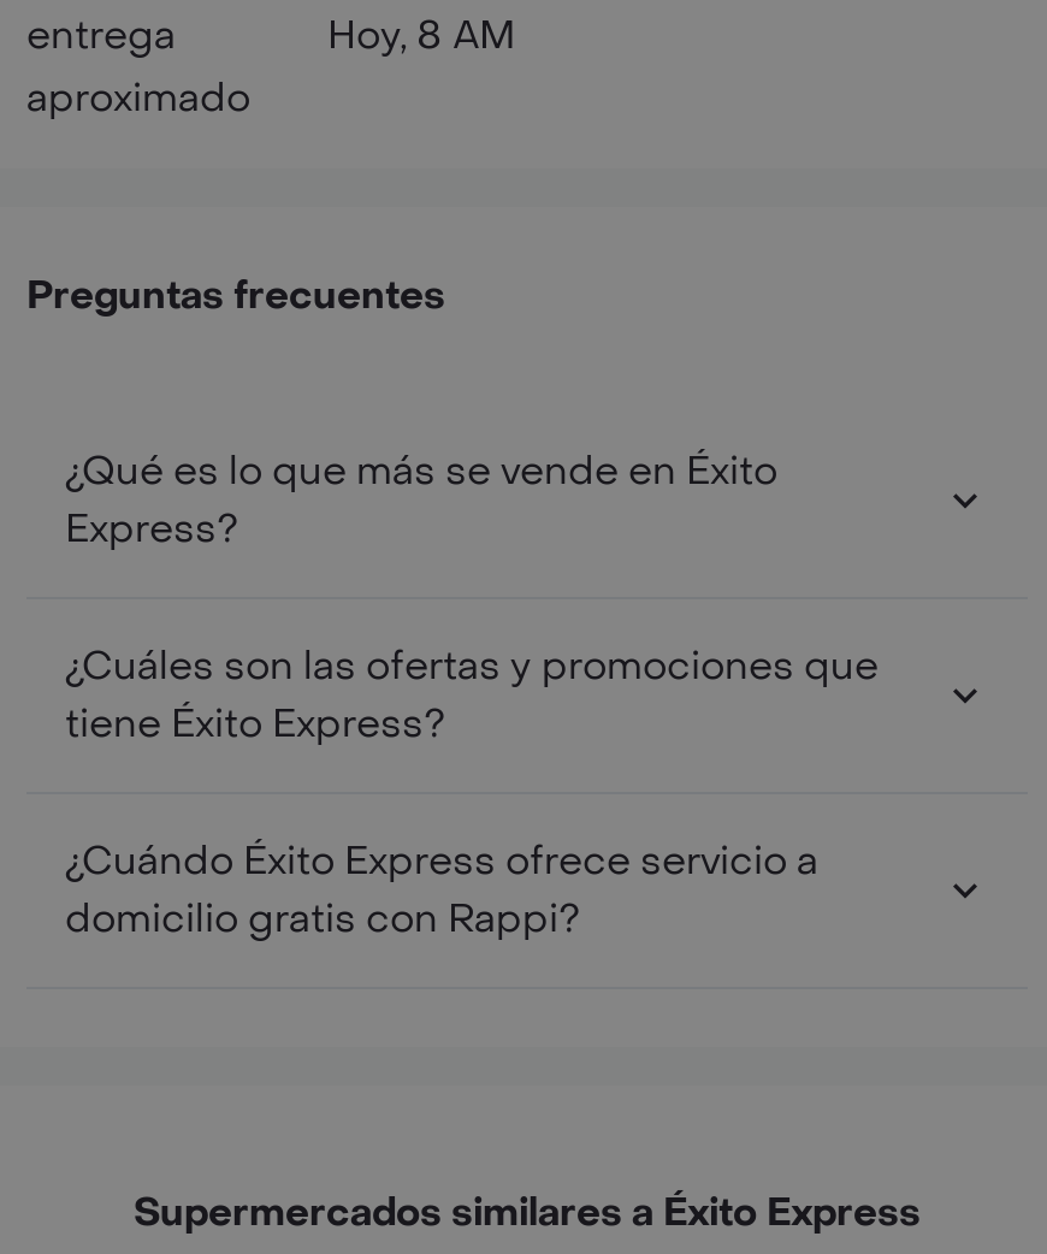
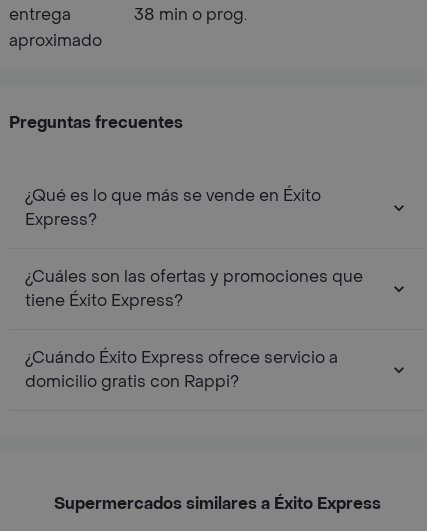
[327,10,515,60] Hoy, 8 AM -> [134,4,247,25] 38 min o prog.

